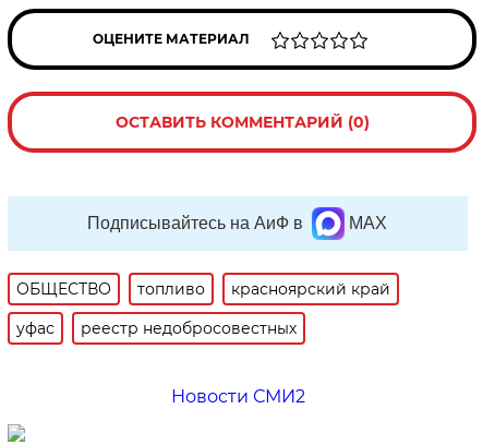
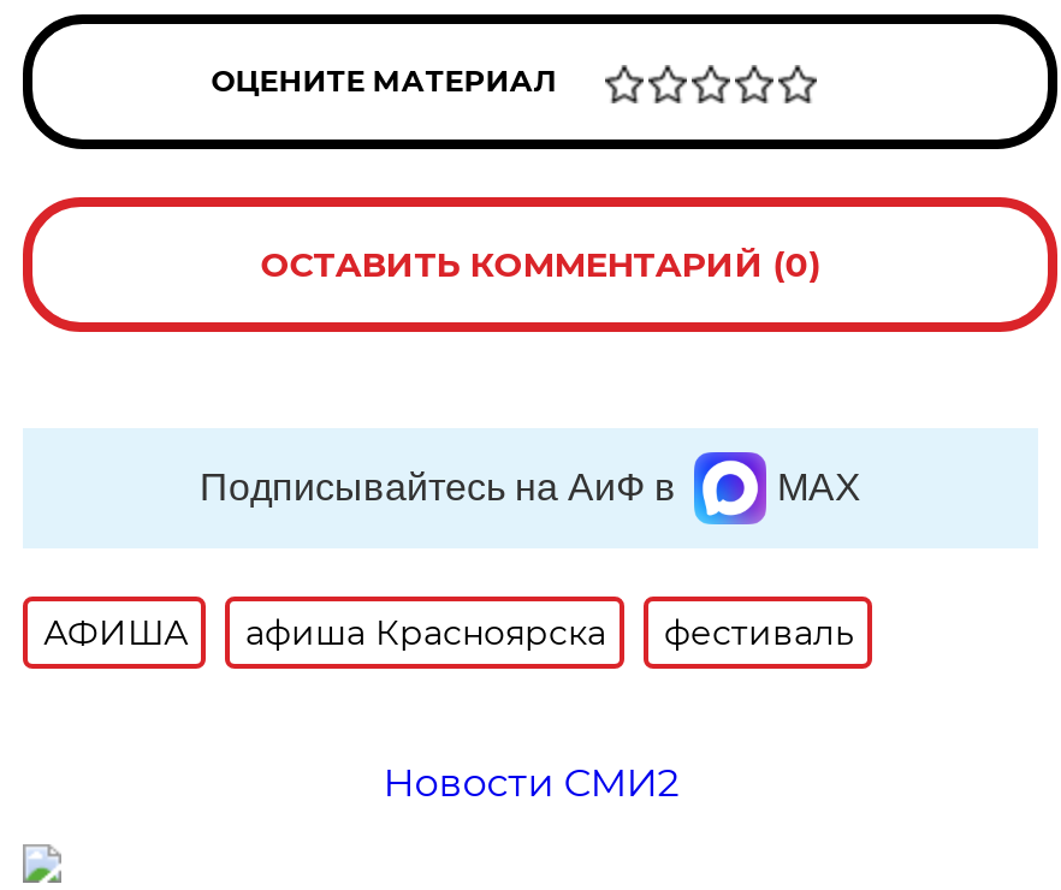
[17,279,391,338] ОБЩЕСТВО | топливо | красноярский край | уфас | реестр недобросовестных -> [43,611,854,654] АФИША | афиша Красноярска | фестиваль

